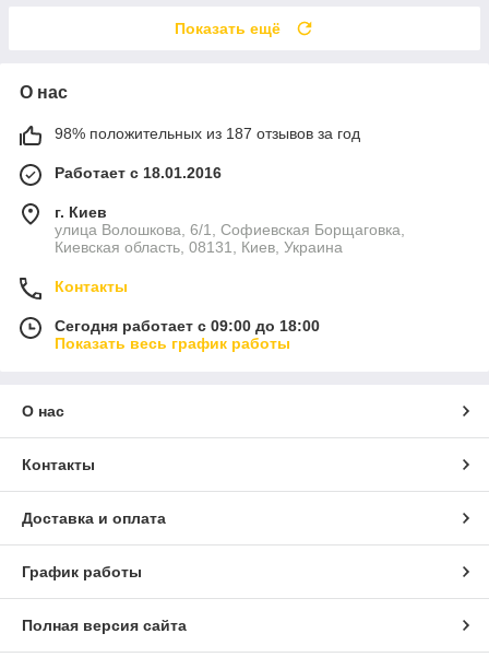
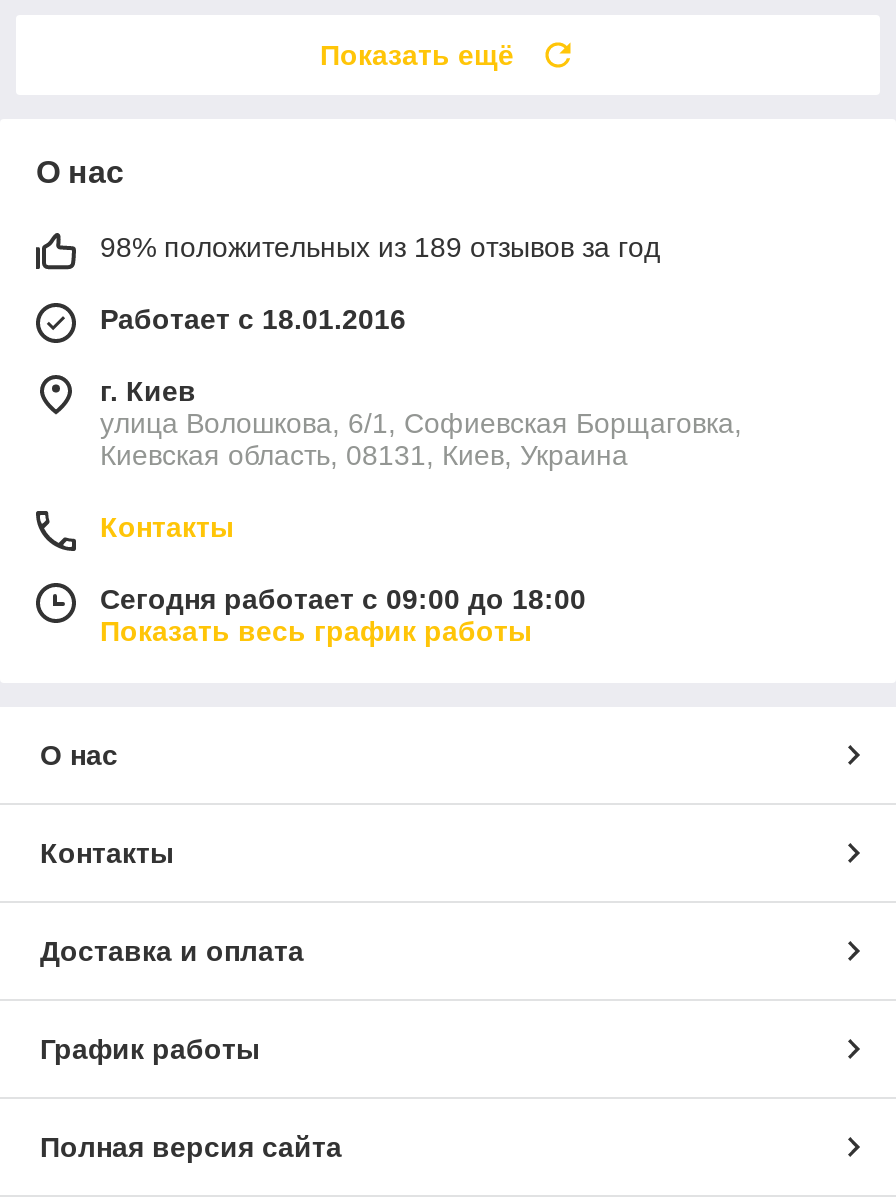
[55,124,360,142] 98% положительных из 187 отзывов за год -> [100,231,660,263] 98% положительных из 189 отзывов за год

